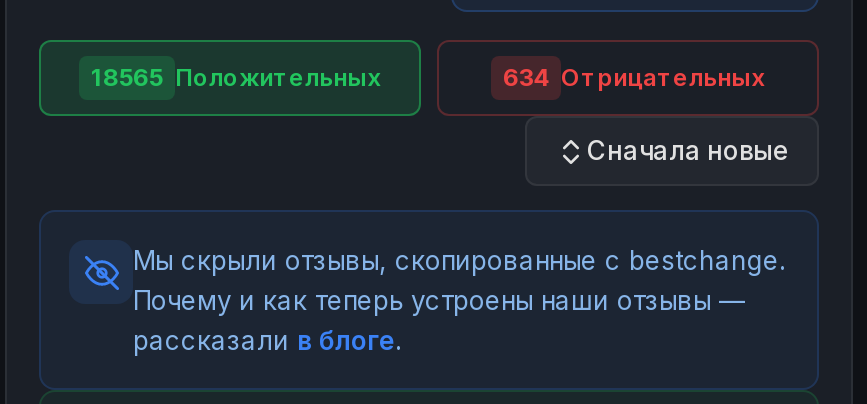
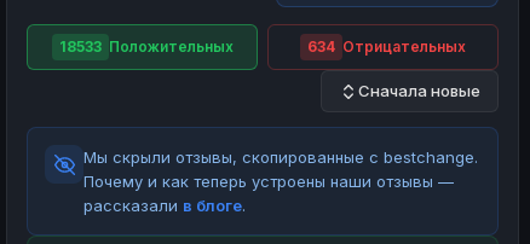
[91,62,381,92] 18565 Положительных -> [59,37,233,56] 18533 Положительных

